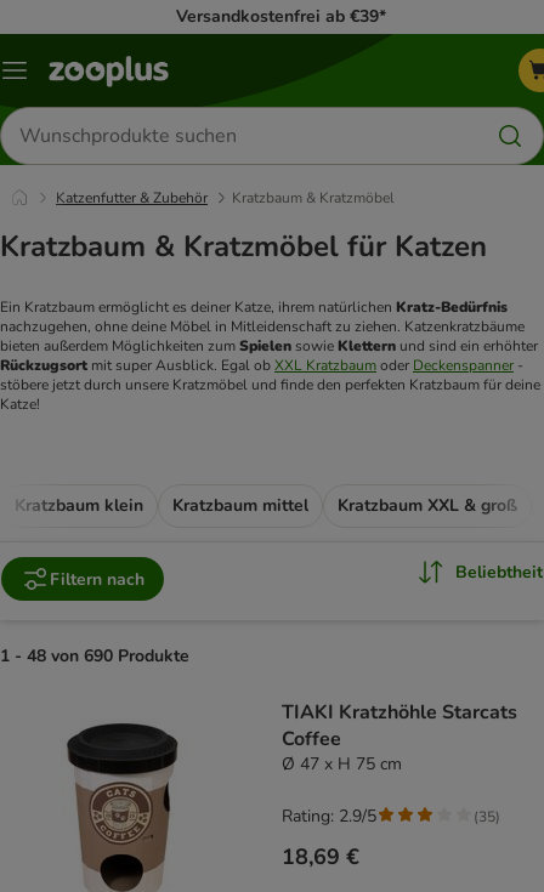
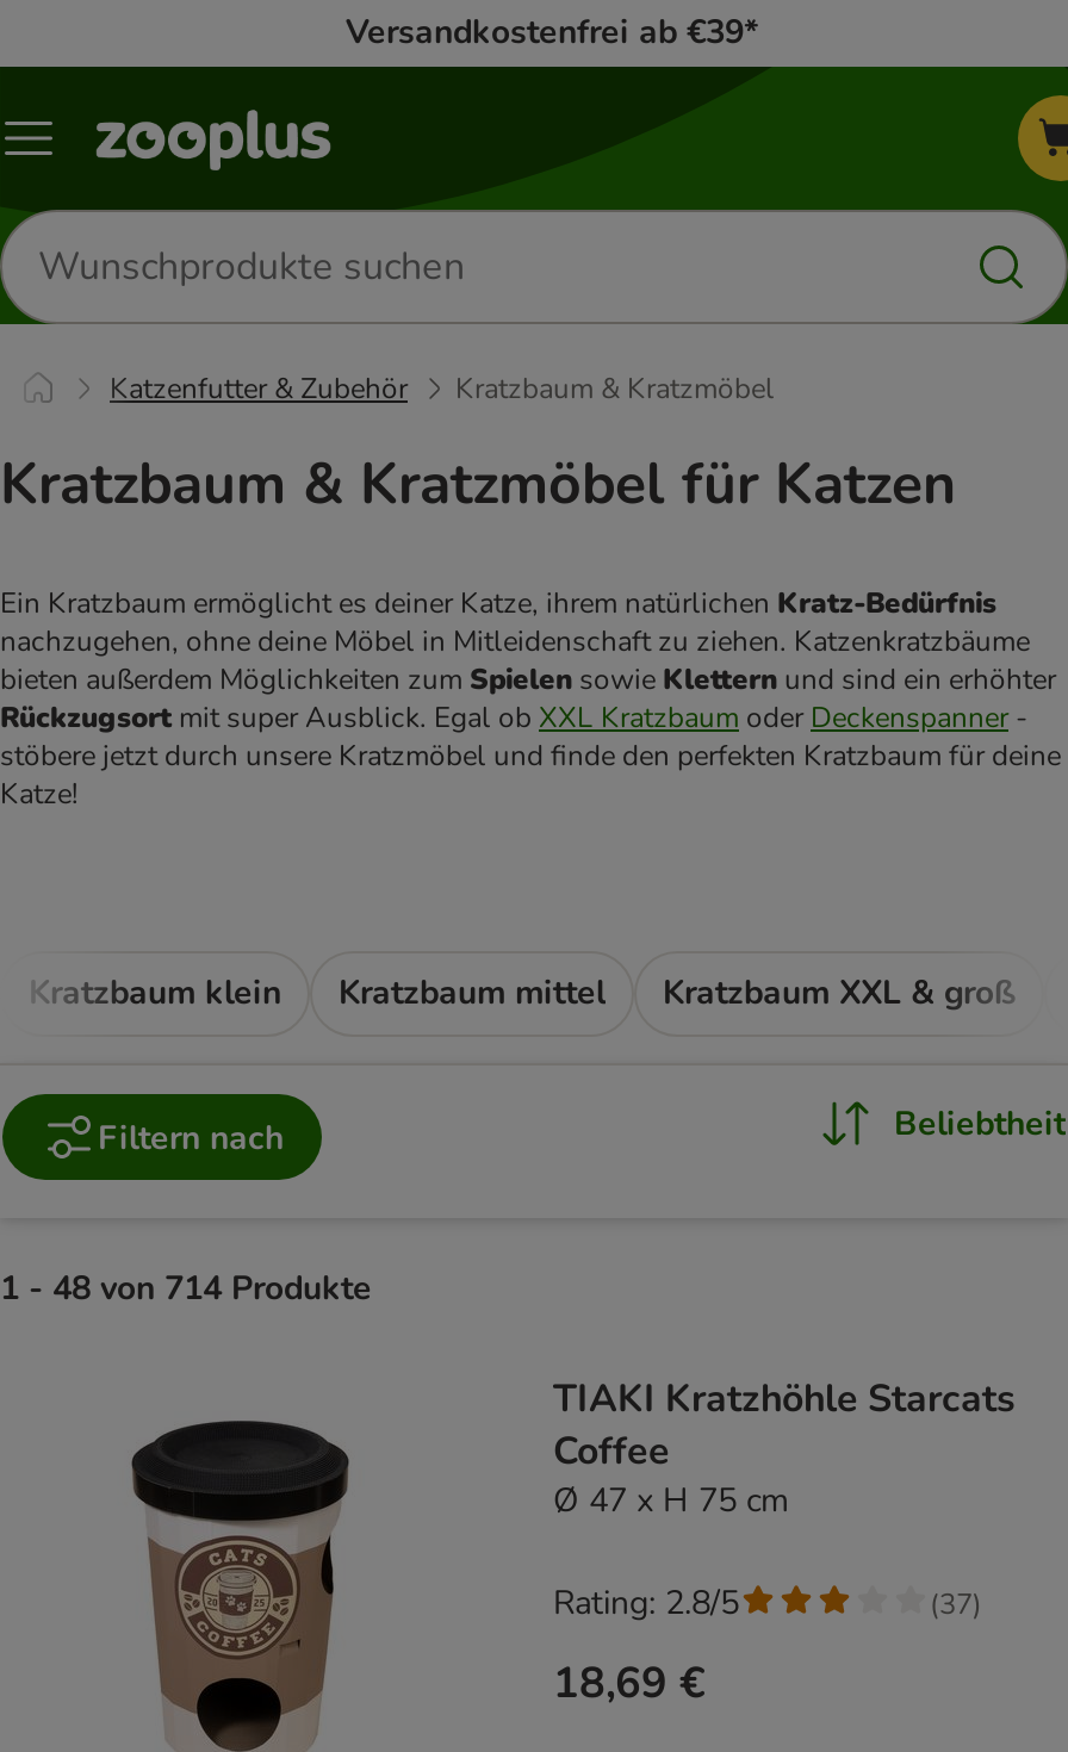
[0,645,189,668] 1 - 48 von 690 Produkte -> [0,1266,372,1311] 1 - 48 von 714 Produkte
[282,805,376,828] Rating: 2.9/5 -> [553,1581,739,1626] Rating: 2.8/5
[474,807,500,826] (35) -> [930,1584,982,1622] (37)

